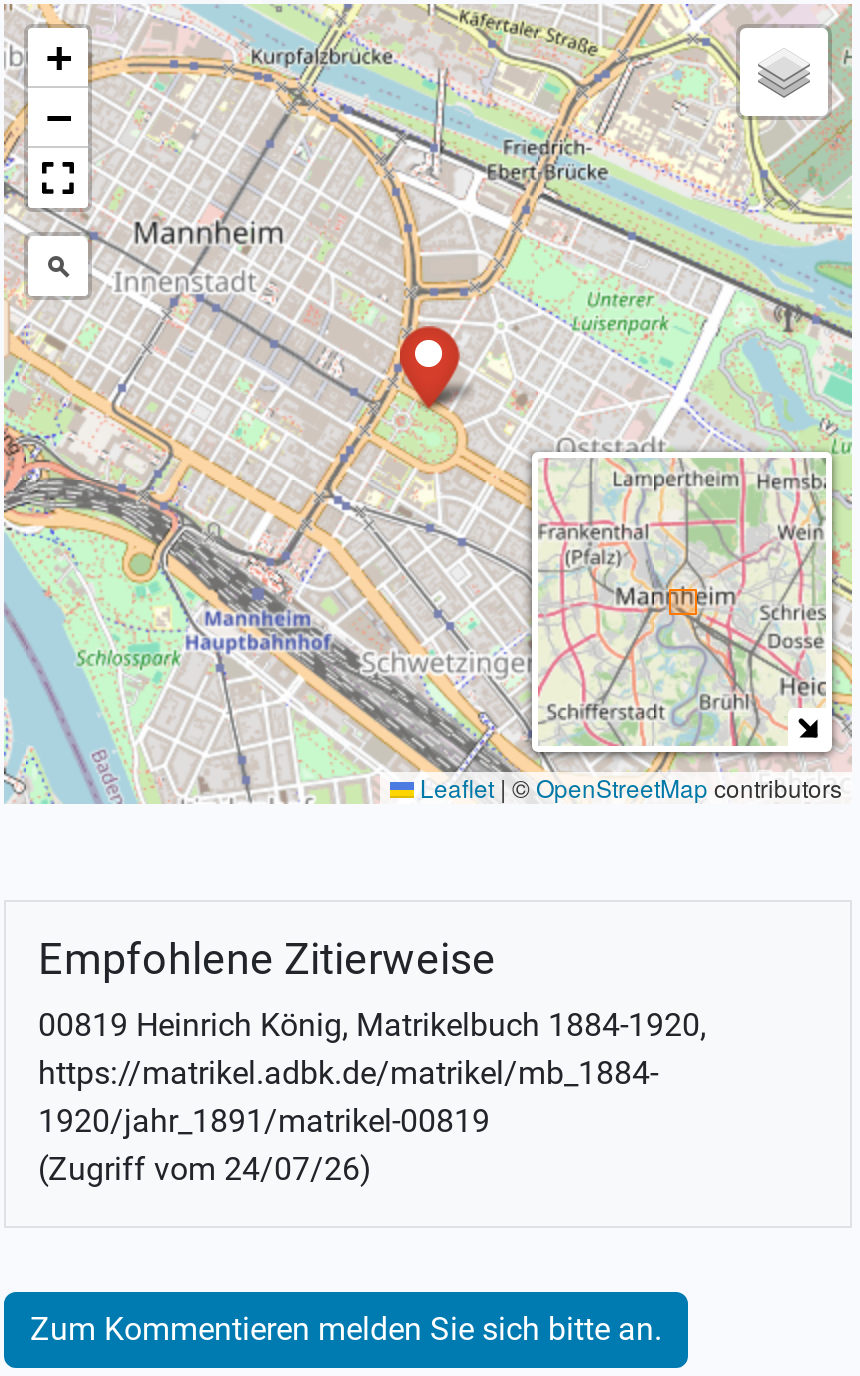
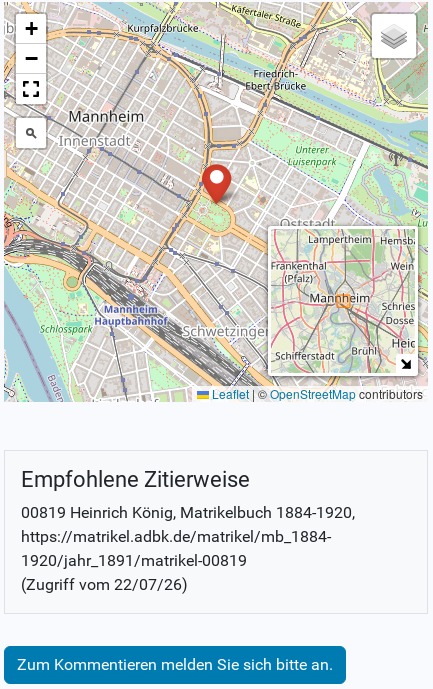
[38,1150,372,1188] (Zugriff vom 24/07/26) -> [21,575,188,594] (Zugriff vom 22/07/26)

